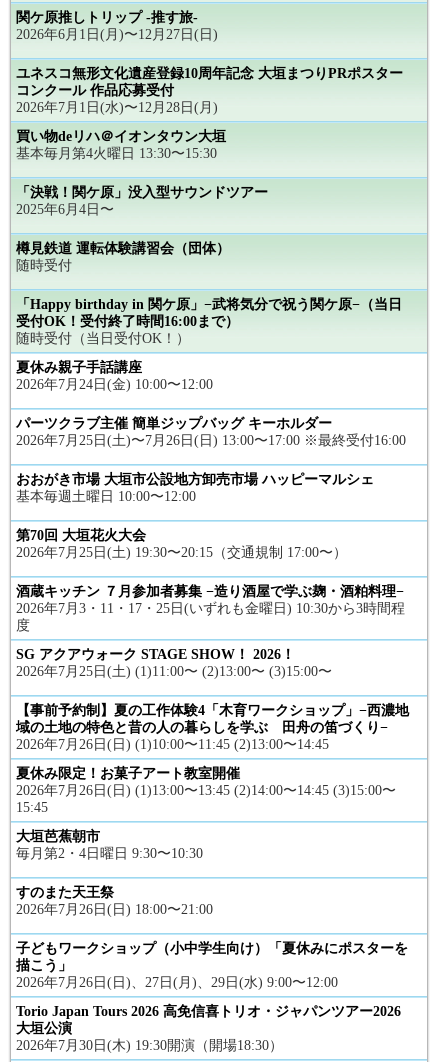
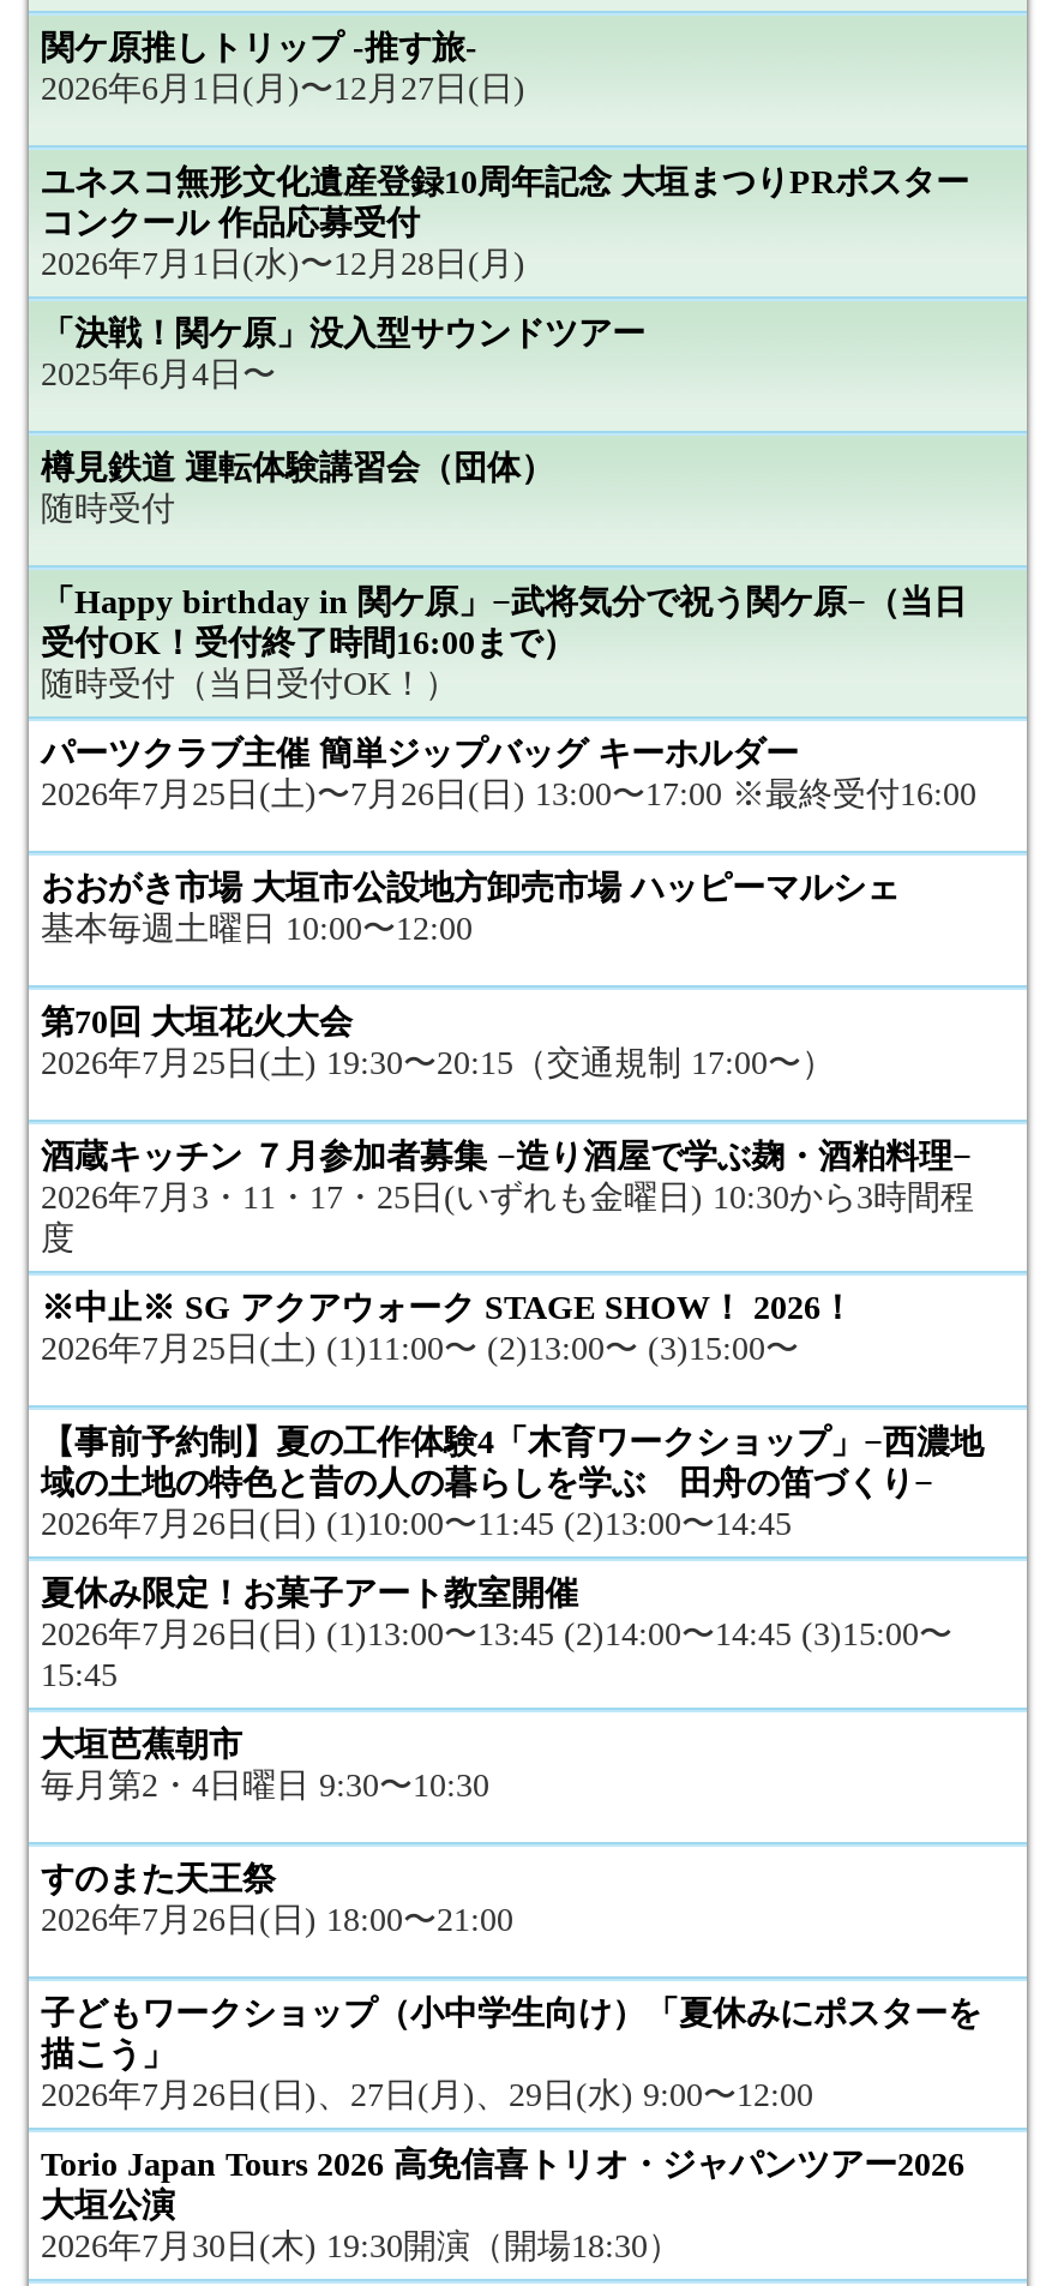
[16,129,226,161] 買い物deリハ＠イオンタウン大垣 | 基本毎月第4火曜日 13:30〜15:30 -> none
[16,360,213,392] 夏休み親子手話講座 | 2026年7月24日(金) 10:00〜12:00 -> none
[16,647,295,662] SG アクアウォーク STAGE SHOW！ 2026！ -> [41,1290,854,1326] ※中止※ SG アクアウォーク STAGE SHOW！ 2026！

